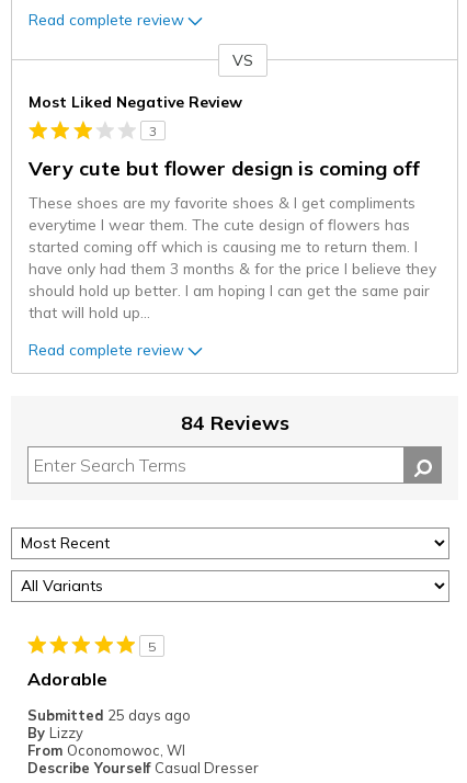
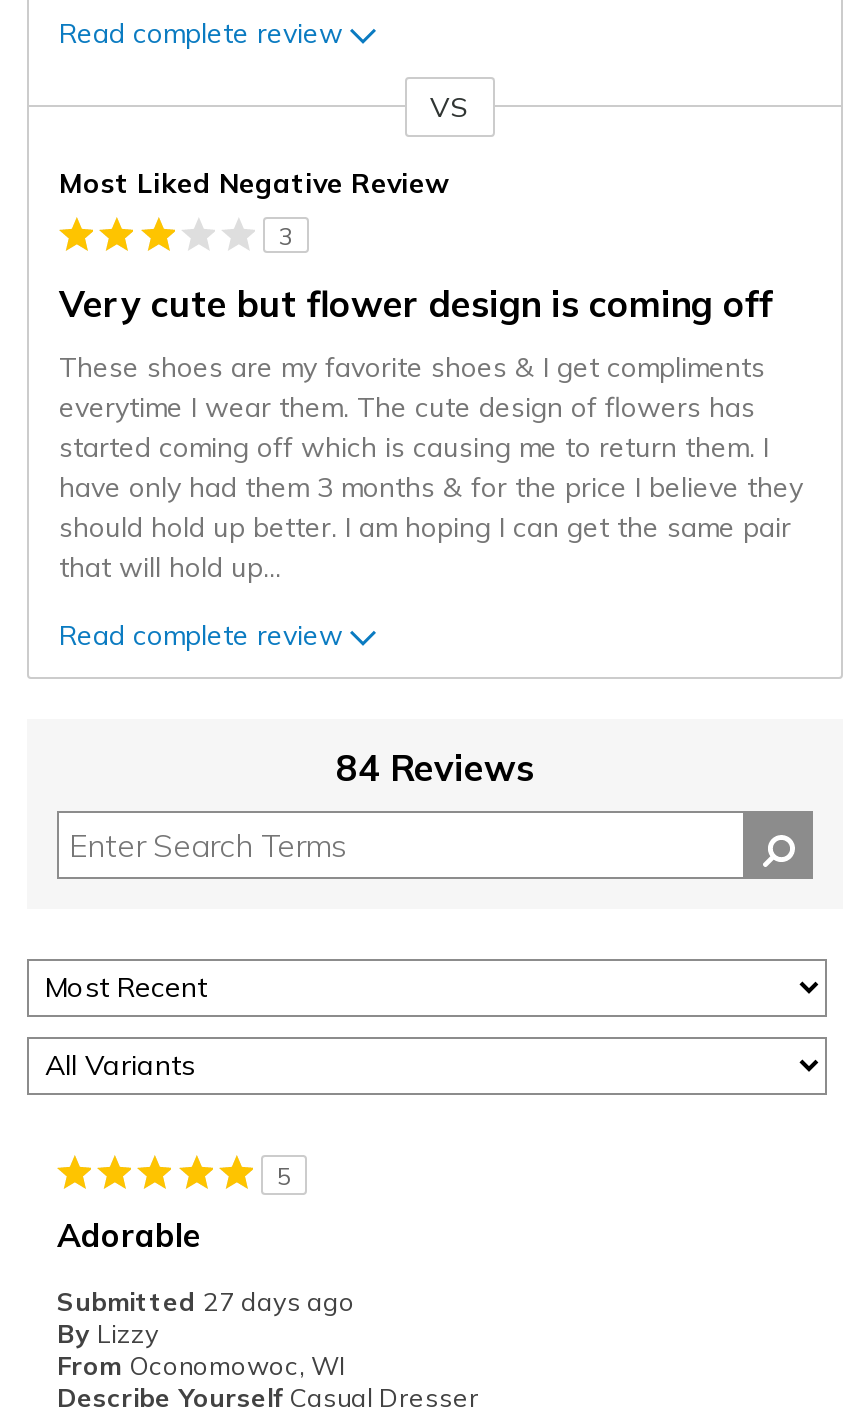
[27,706,191,724] Submitted 25 days ago -> [57,1285,355,1317] Submitted 27 days ago

